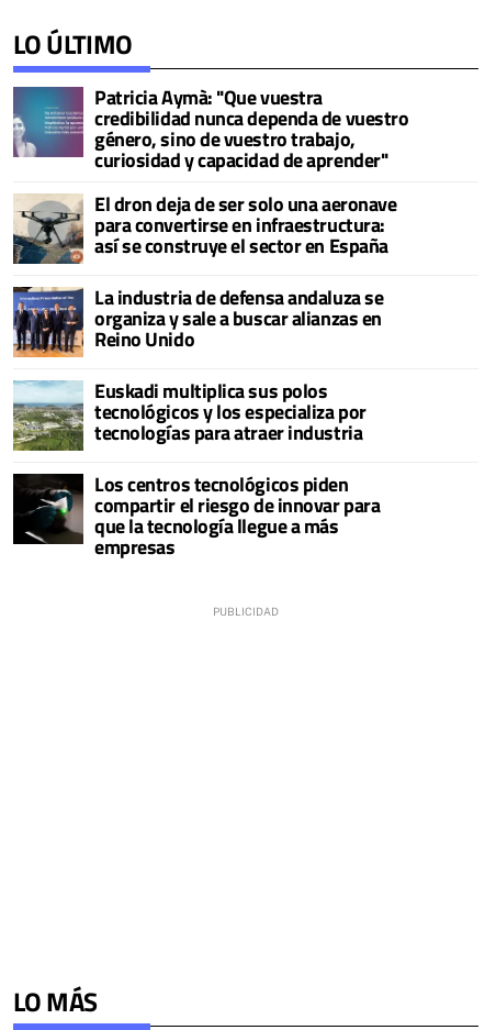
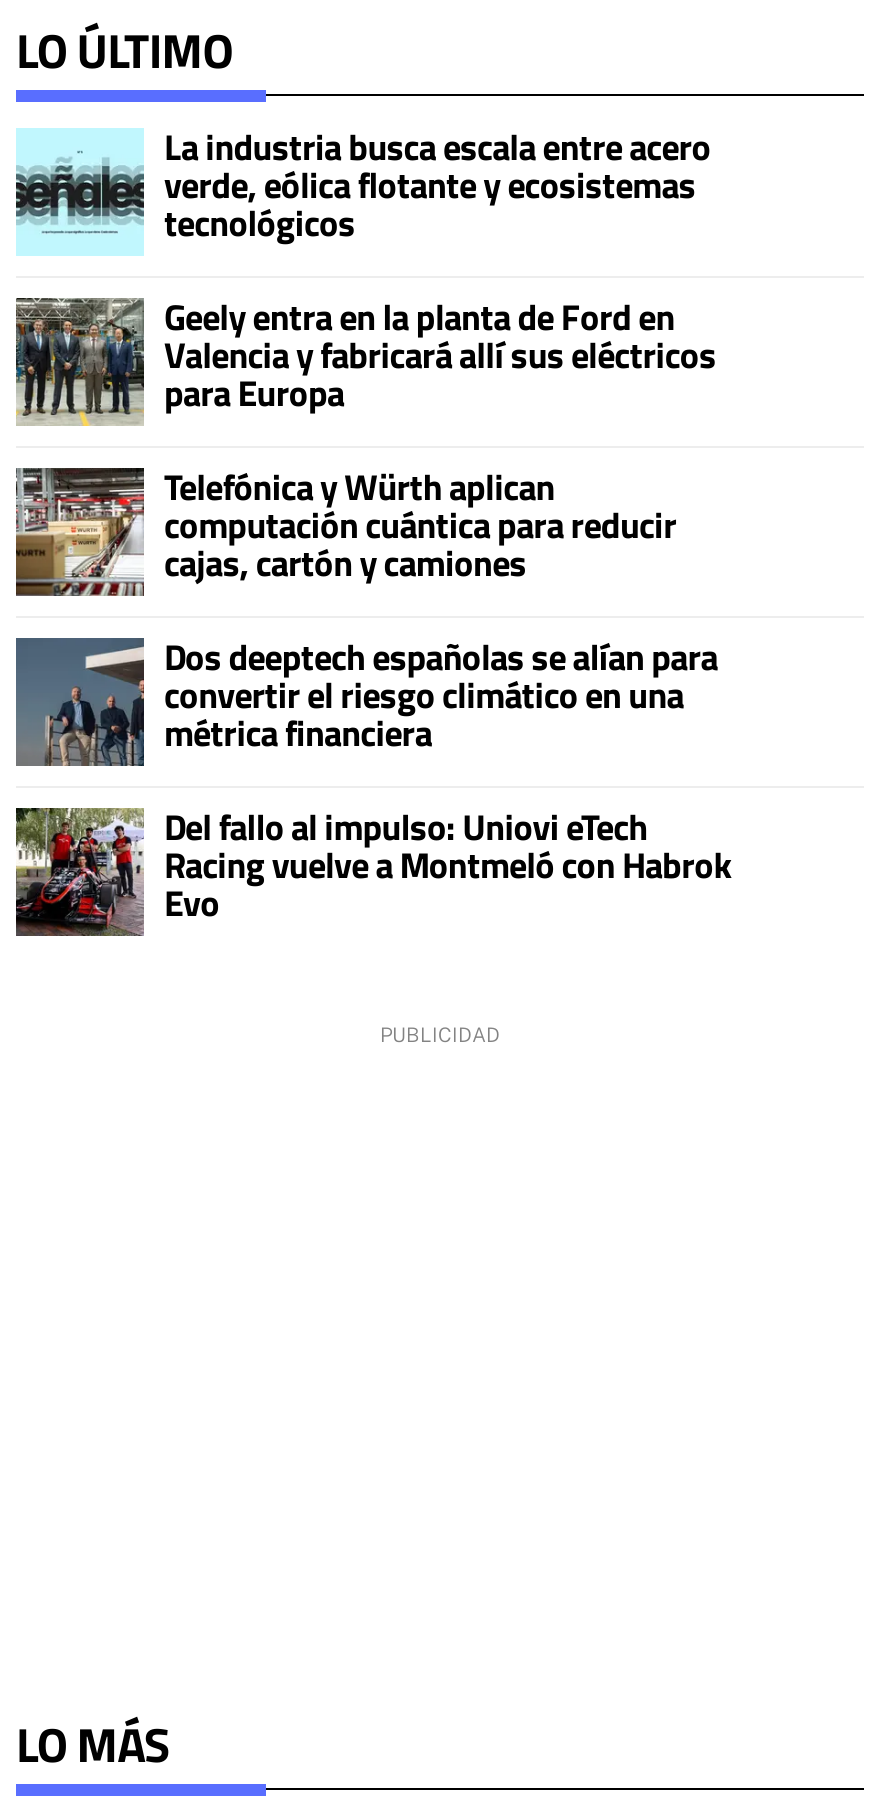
[12,82,409,174] [image] | Patricia Aymà: "Que vuestra | credibilidad nunca dependa de vuestro | género, sino de vuestro trabajo, | curiosidad y capacidad de aprender" -> [16,119,711,256] [image] | La industria busca escala entre acero | verde, eólica flotante y ecosistemas | tecnológicos
[13,189,397,265] [image] | El dron deja de ser solo una aeronave | para convertirse en infraestructura: | así se construye el sector en España -> [14,289,716,428] [image] | Geely entra en la planta de Ford en | Valencia y fabricará allí sus eléctricos | para Europa
[13,282,383,358] [image] | La industria de defensa andaluza se | organiza y sale a buscar alianzas en | Reino Unido -> [14,459,676,598] [image] | Telefónica y Würth aplican | computación cuántica para reducir | cajas, cartón y camiones
[13,376,366,452] [image] | Euskadi multiplica sus polos | tecnológicos y los especializa por | tecnologías para atraer industria -> [14,629,718,768] [image] | Dos deeptech españolas se alían para | convertir el riesgo climático en una | métrica financiera
[12,469,380,561] [image] | Los centros tecnológicos piden | compartir el riesgo de innovar para | que la tecnología llegue a más | empresas -> [14,799,731,938] [image] | Del fallo al impulso: Uniovi eTech | Racing vuelve a Montmeló con Habrok | Evo

